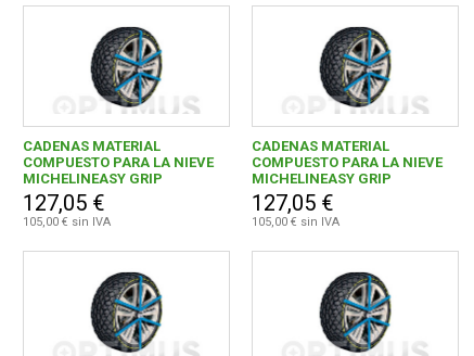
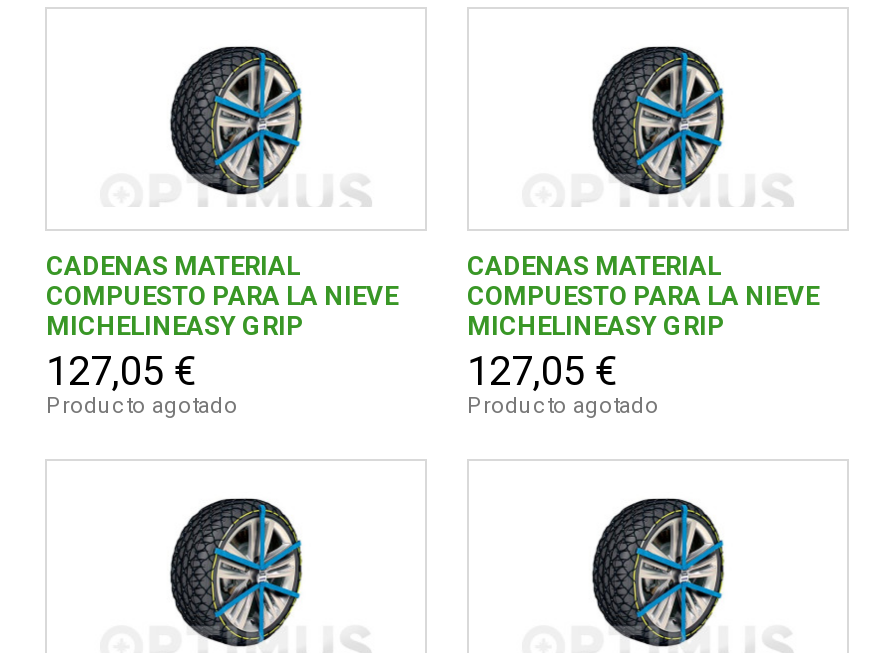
[23,215,111,229] 105,00 € sin IVA -> [46,393,238,419] Producto agotado
[252,215,340,229] 105,00 € sin IVA -> [467,393,659,419] Producto agotado

